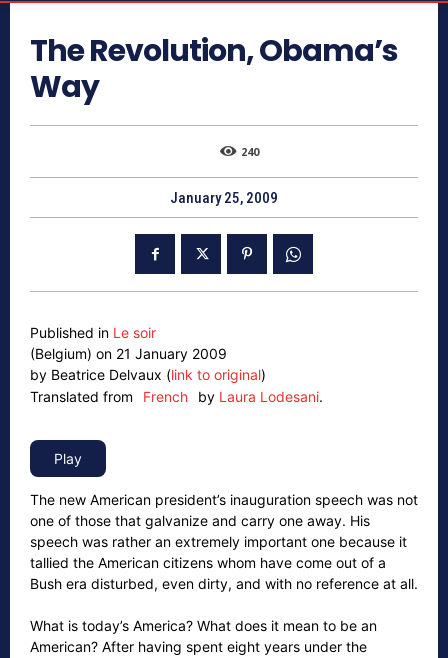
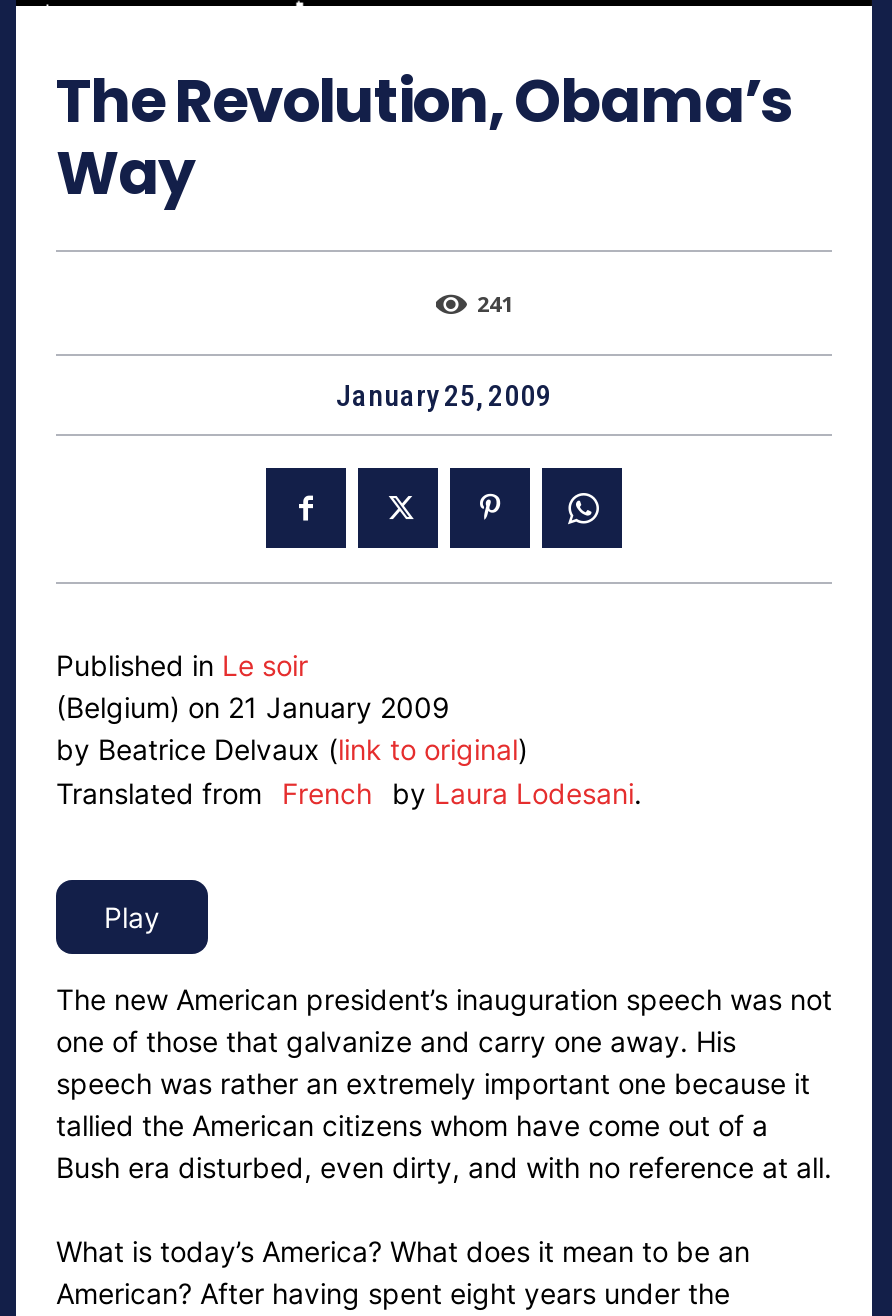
[240,144,258,159] 240 -> [477,288,513,318] 241

